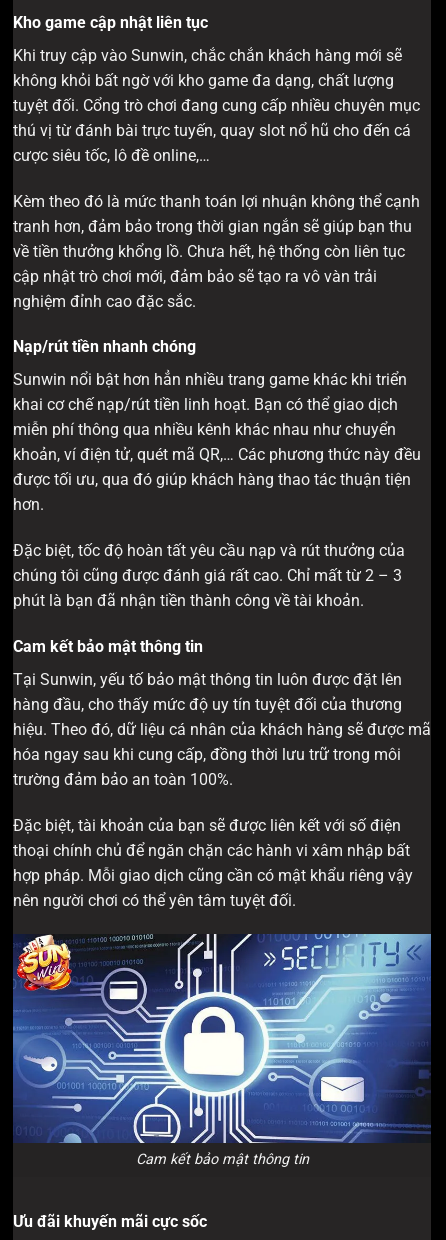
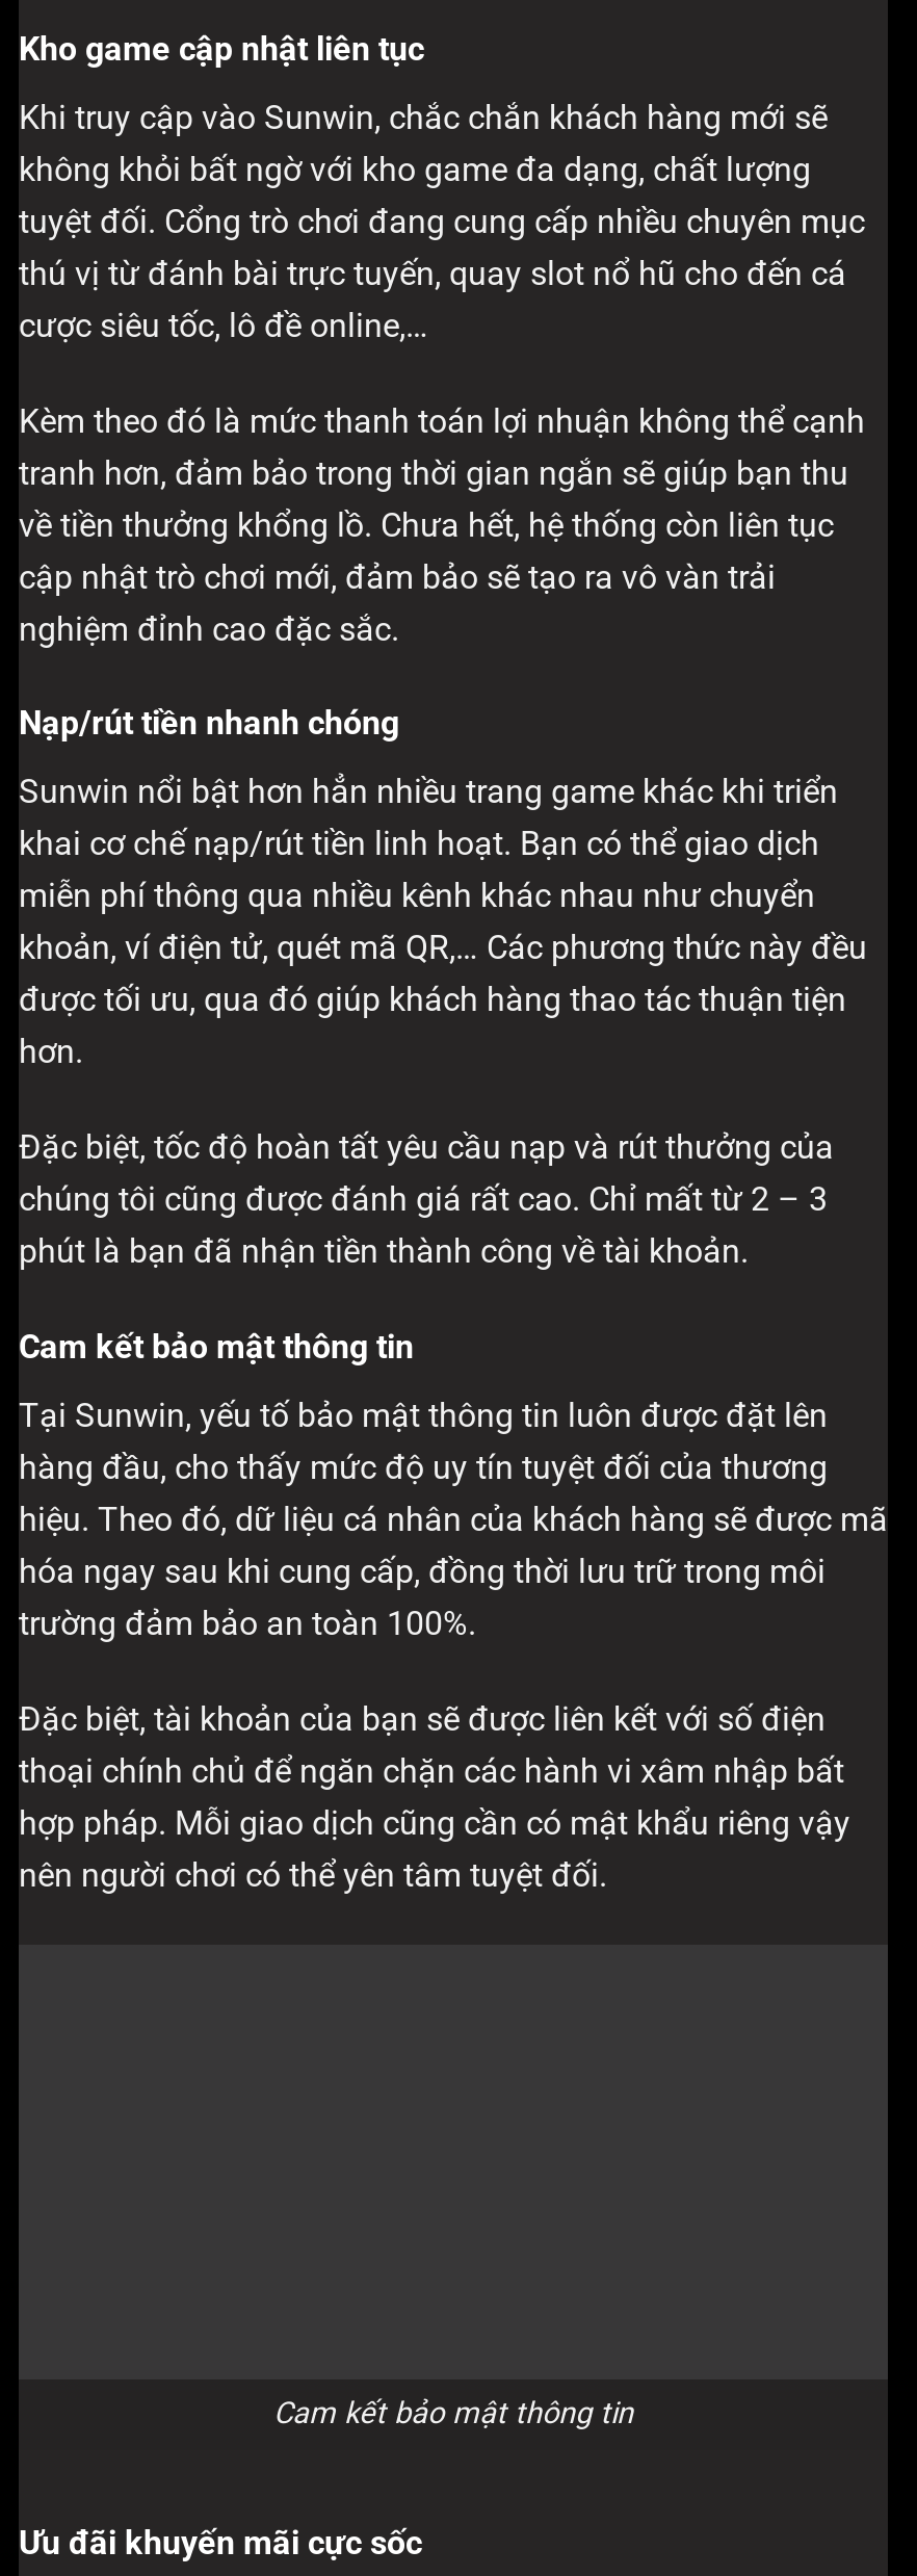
[13,933,431,1144] [image] -> none

